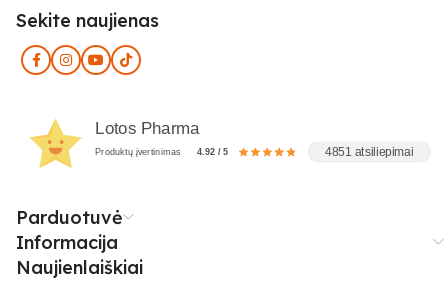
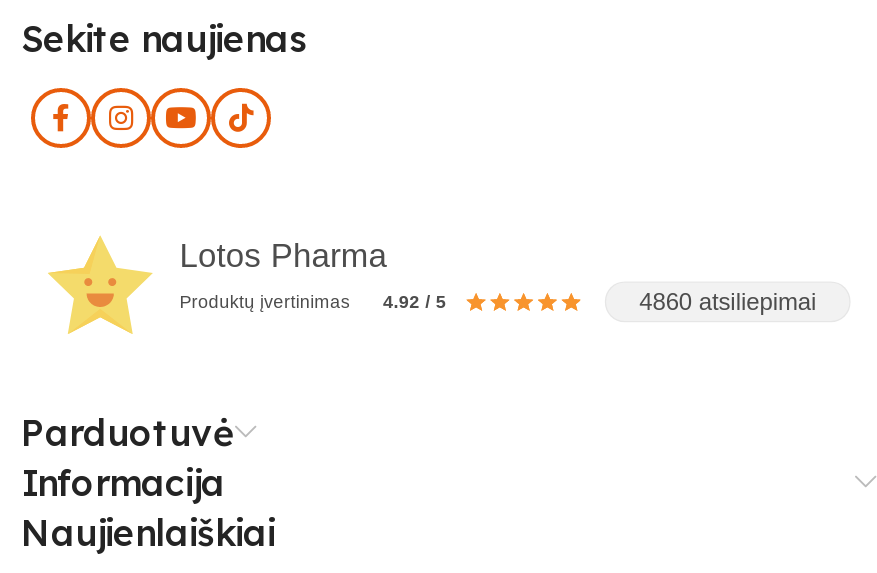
[325,146,414,159] 4851 atsiliepimai -> [639,290,816,316] 4860 atsiliepimai

